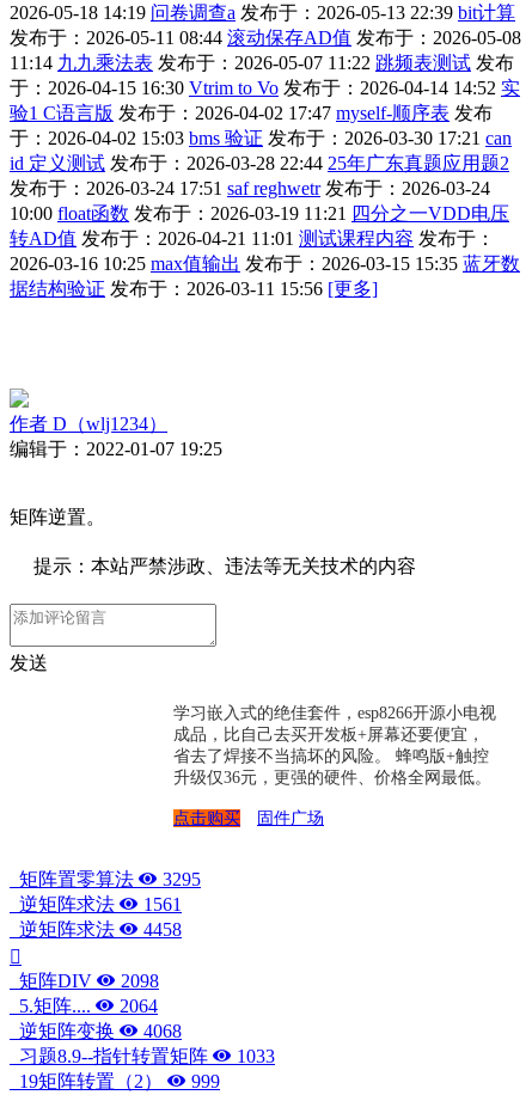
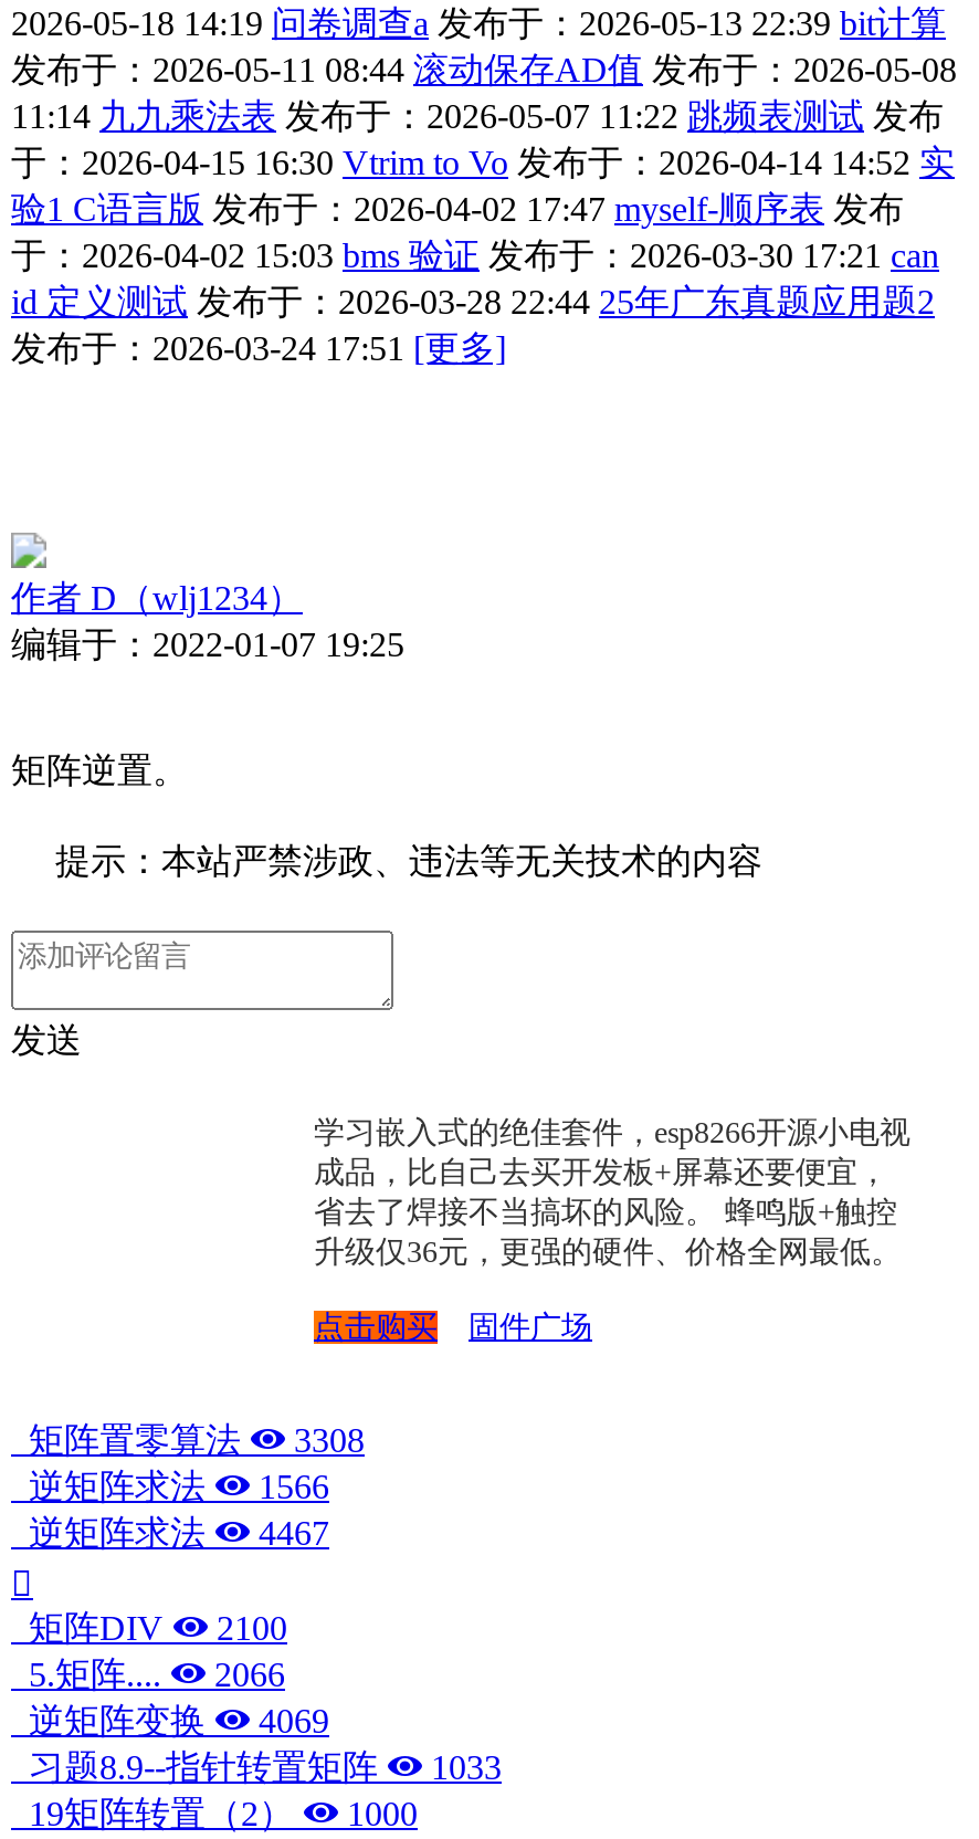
[10,178,520,299] 发布于：2026-03-24 17:51 saf reghwetr 发布于：2026-03-24 | 10:00 float函数 发布于：2026-03-19 11:21 四分之一VDD电压 | 转AD值 发布于：2026-04-21 11:01 测试课程内容 发布于： | 2026-03-16 10:25 max值输出 发布于：2026-03-15 15:35 蓝牙数 | 据结构验证 发布于：2026-03-11 15:56 [更多] -> [11,330,506,368] 发布于：2026-03-24 17:51 [更多]
[10,869,201,890] 矩阵置零算法 3295 -> [11,1422,365,1459] 矩阵置零算法 3308
[10,895,182,915] 逆矩阵求法 1561 -> [11,1468,329,1506] 逆矩阵求法 1566
[10,920,182,940] 逆矩阵求法 4458 -> [11,1515,329,1552] 逆矩阵求法 4467
[10,971,159,991] 矩阵DIV 2098 -> [11,1610,287,1647] 矩阵DIV 2100
[10,996,158,1016] 5.矩阵.... 2064 -> [11,1656,285,1694] 5.矩阵.... 2066
[139,1021,182,1042] 4068 -> [250,1703,329,1740] 4069
[10,1071,220,1092] 19矩阵转置（2） 999 -> [11,1795,418,1833] 19矩阵转置（2） 1000

